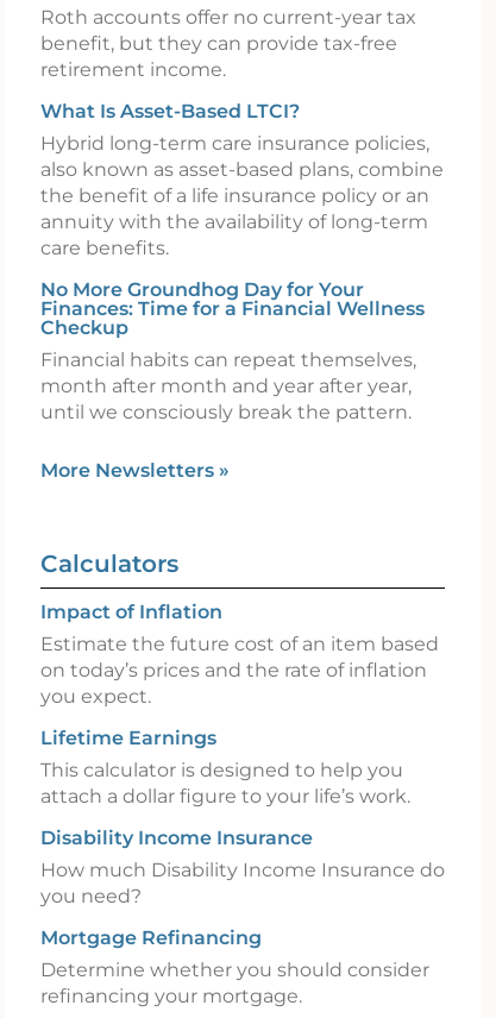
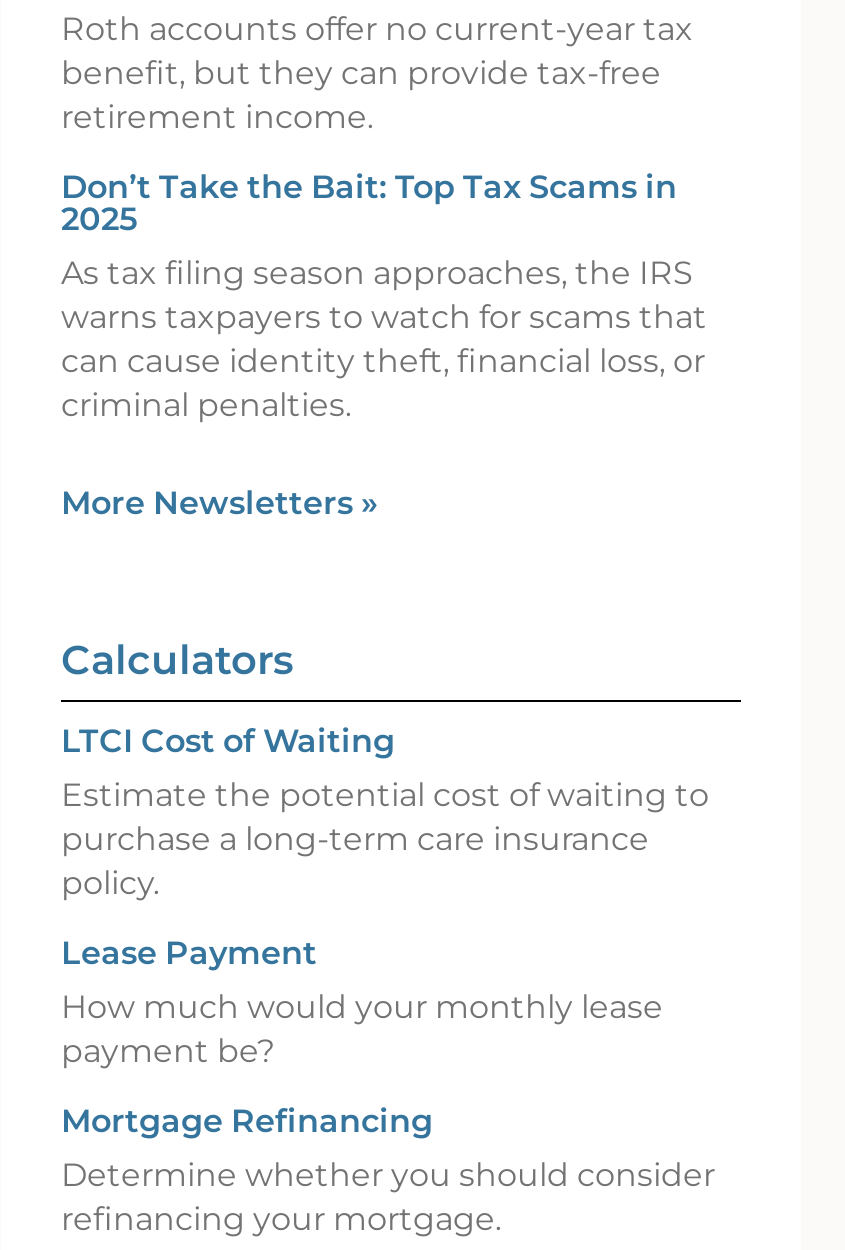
[40,100,444,424] What Is Asset-Based LTCI? | Hybrid long-term care insurance policies, | also known as asset-based plans, combine | the benefit of a life insurance policy or an | annuity with the availability of long-term | care benefits. | No More Groundhog Day for Your | Finances: Time for a Financial Wellness | Checkup | Financial habits can repeat themselves, | month after month and year after year, | until we consciously break the pattern. -> [61,169,707,425] Don’t Take the Bait: Top Tax Scams in | 2025 | As tax filing season approaches, the IRS | warns taxpayers to watch for scams that | can cause identity theft, financial loss, or | criminal penalties.
[40,601,445,908] Impact of Inflation | Estimate the future cost of an item based | on today’s prices and the rate of inflation | you expect. | Lifetime Earnings | This calculator is designed to help you | attach a dollar figure to your life’s work. | Disability Income Insurance | How much Disability Income Insurance do | you need? -> [61,723,709,1071] LTCI Cost of Waiting | Estimate the potential cost of waiting to | purchase a long-term care insurance | policy. | Lease Payment | How much would your monthly lease | payment be?

